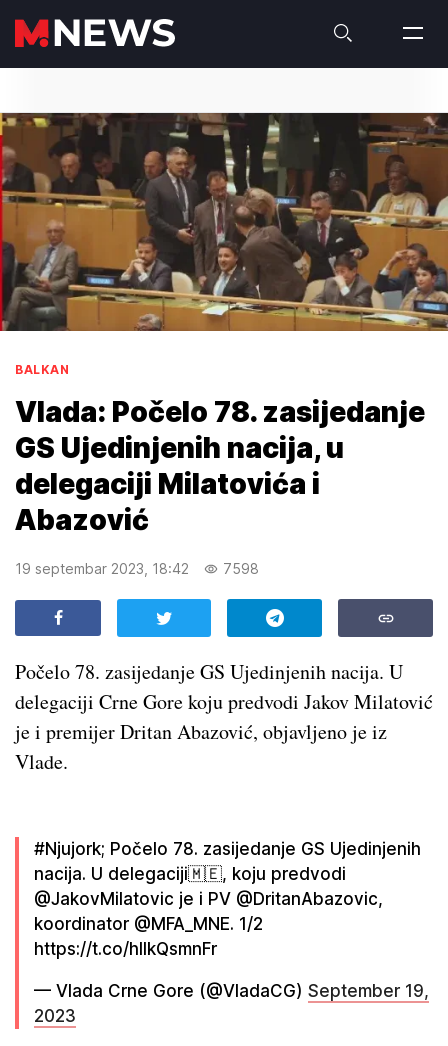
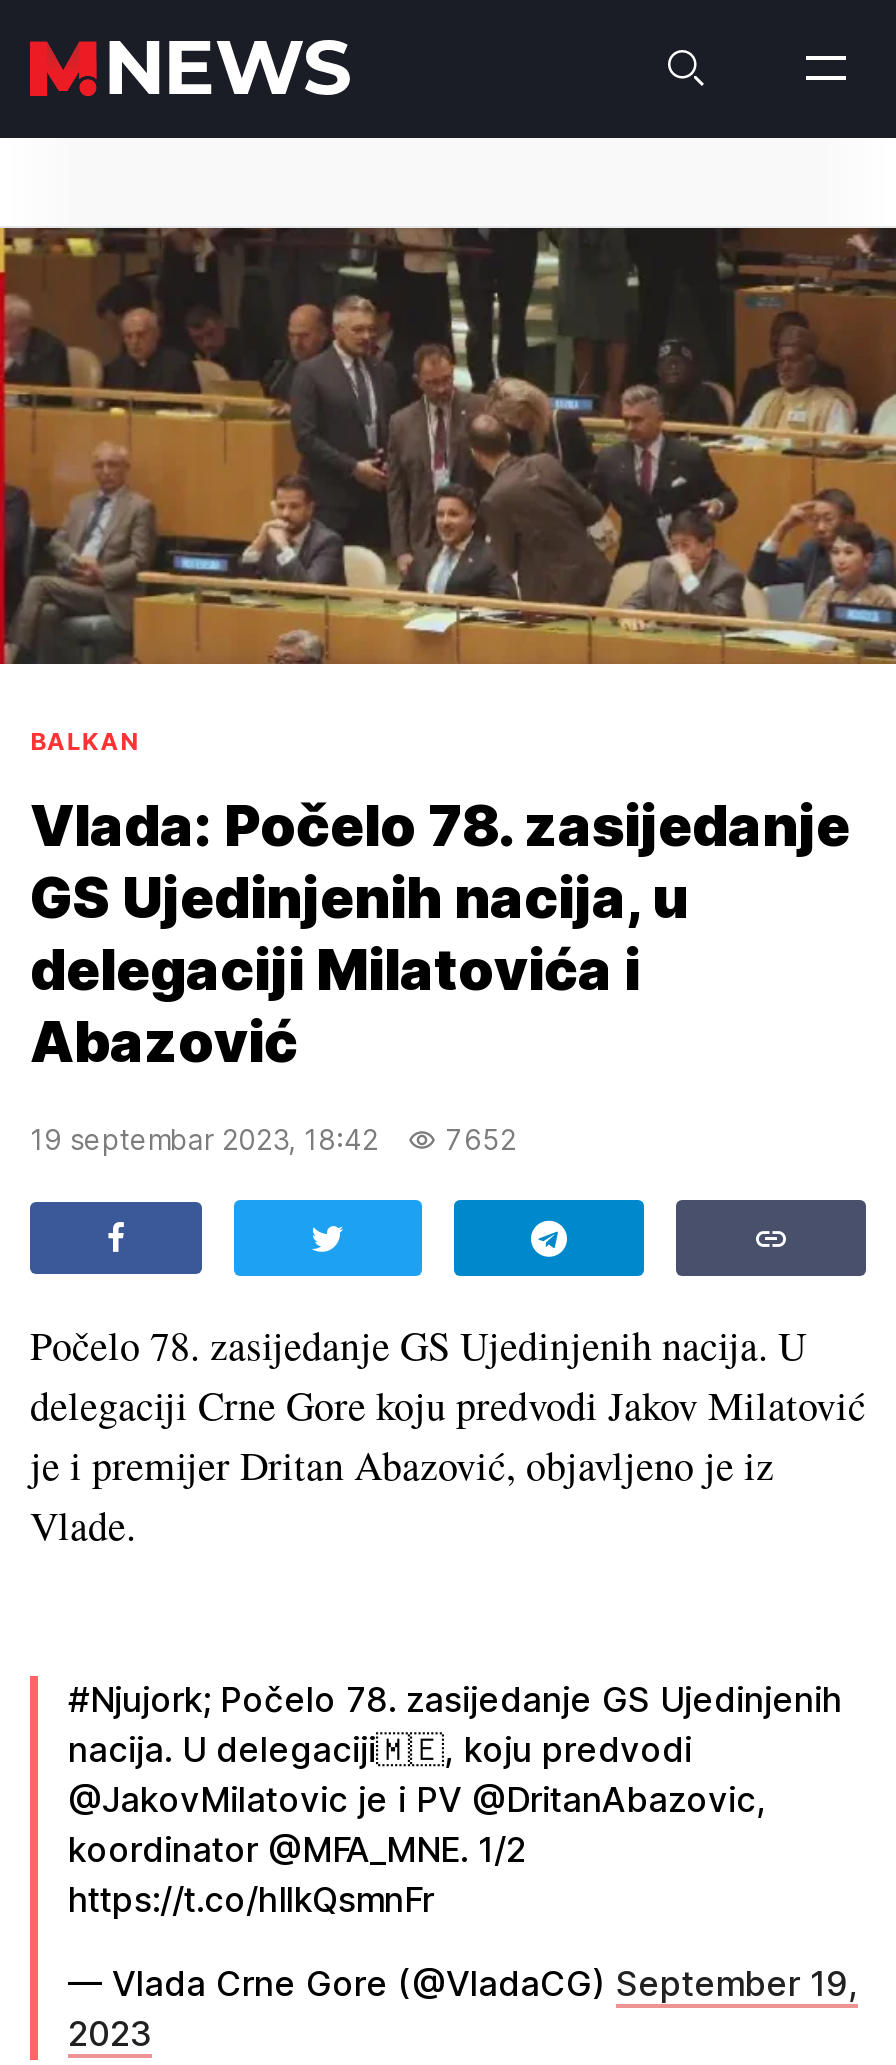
[15,560,259,577] 19 septembar 2023, 18:42 7598 -> [30,1122,516,1156] 19 septembar 2023, 18:42 7652

